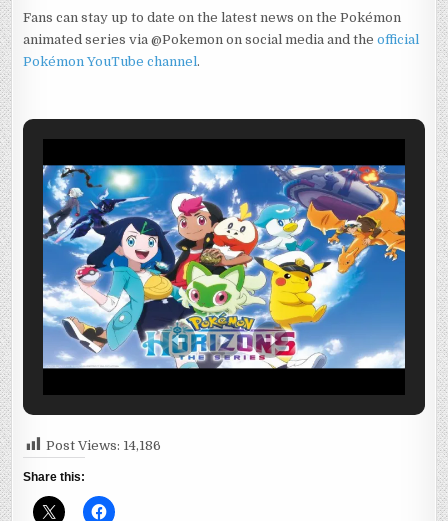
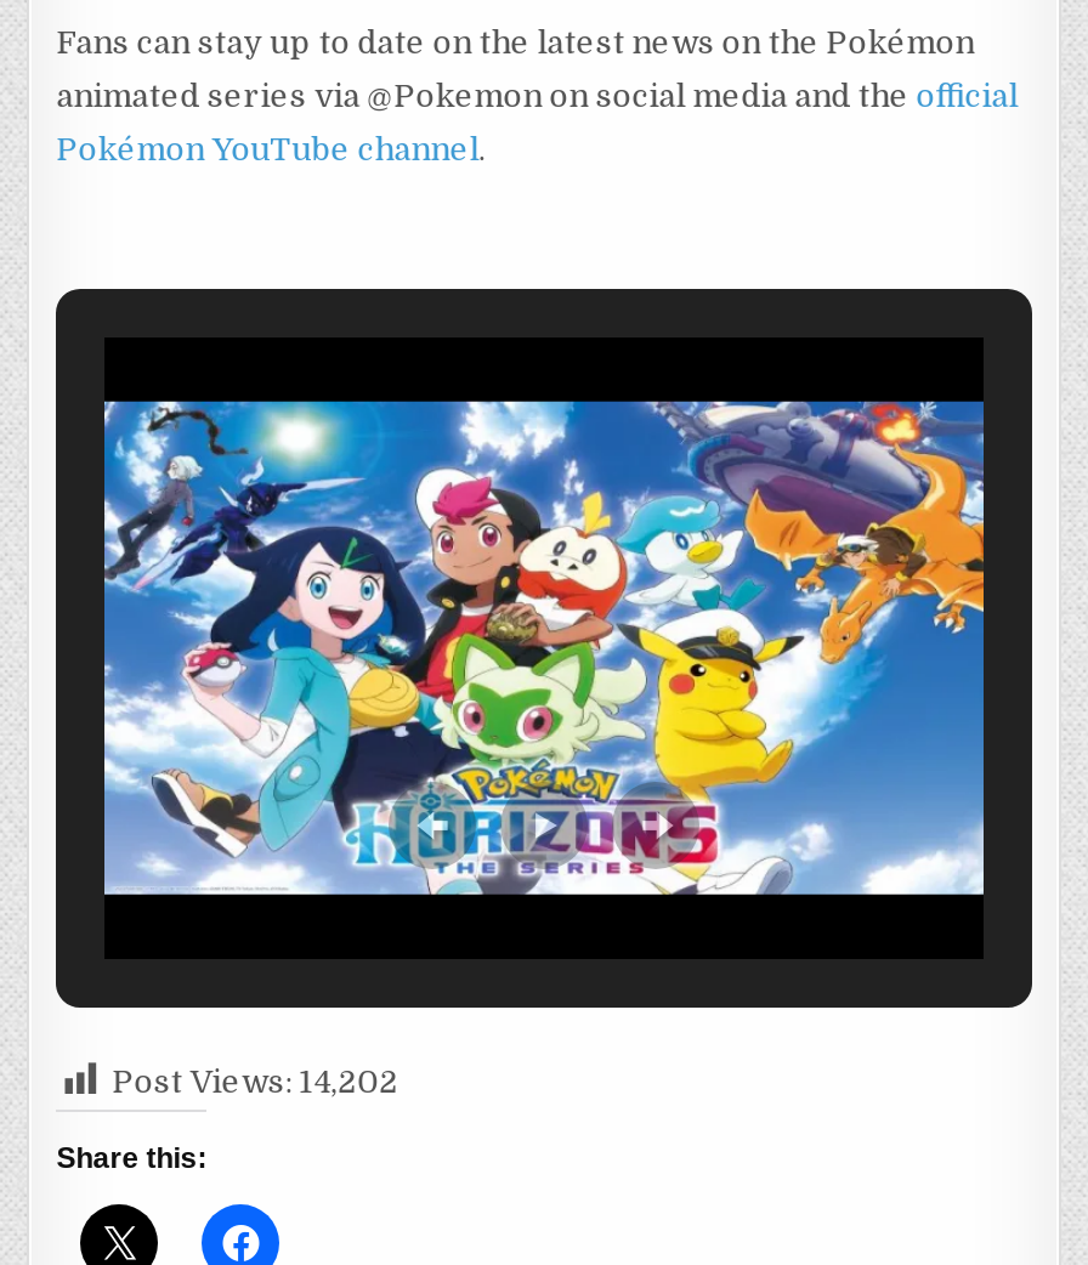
[46,438,161,453] Post Views: 14,186 -> [112,1063,399,1099] Post Views: 14,202

